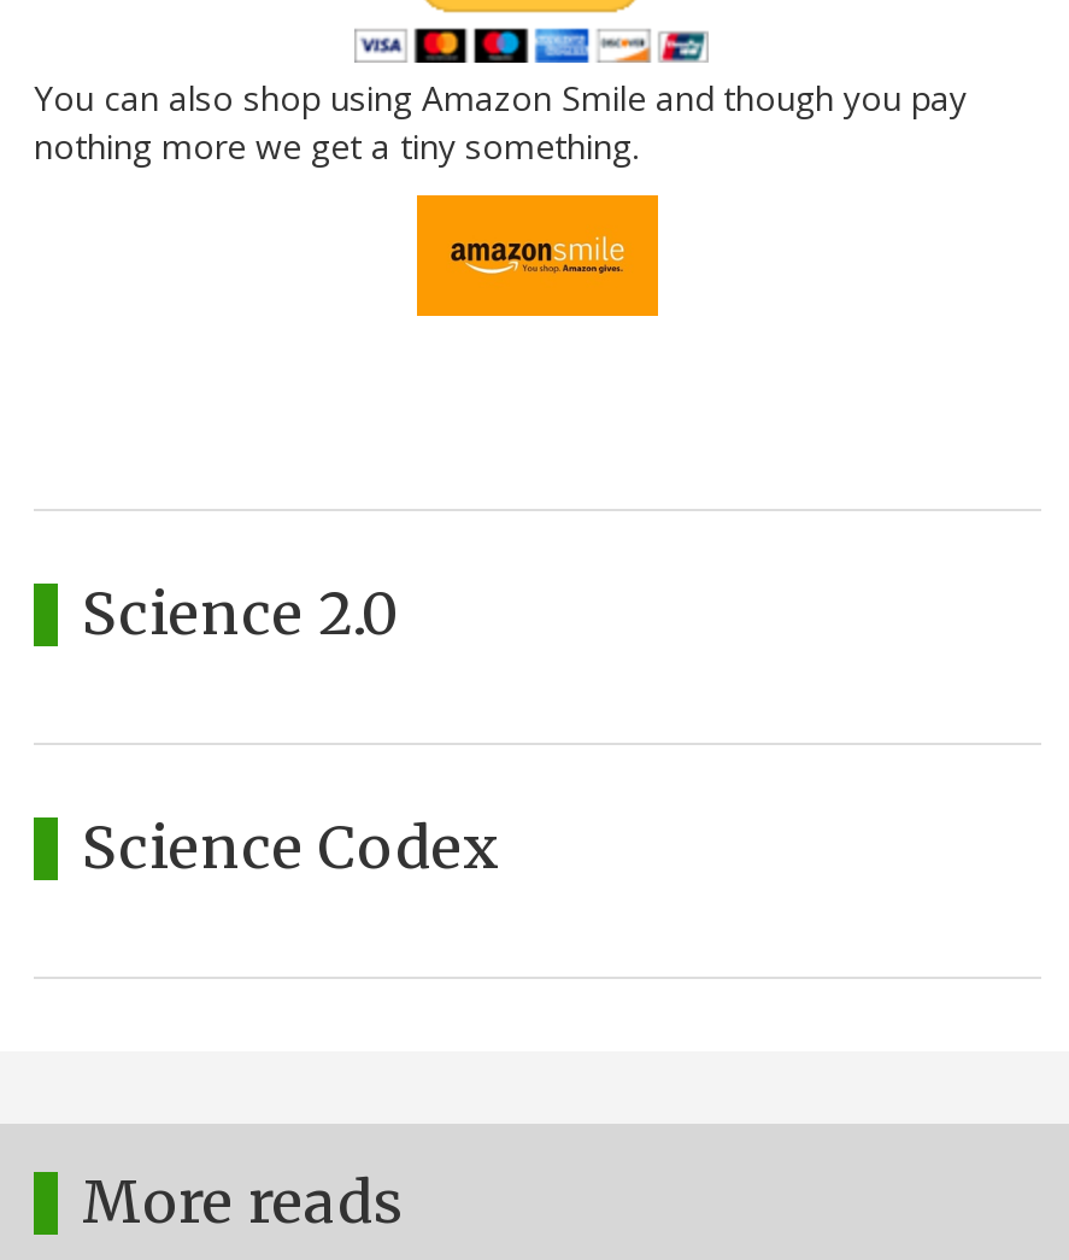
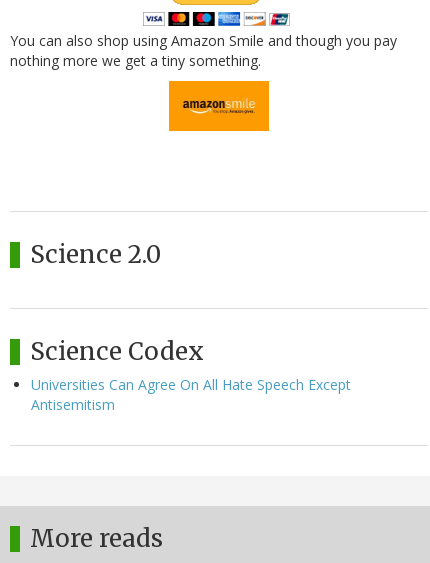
none -> [31,375,351,414] Universities Can Agree On All Hate Speech Except | Antisemitism

